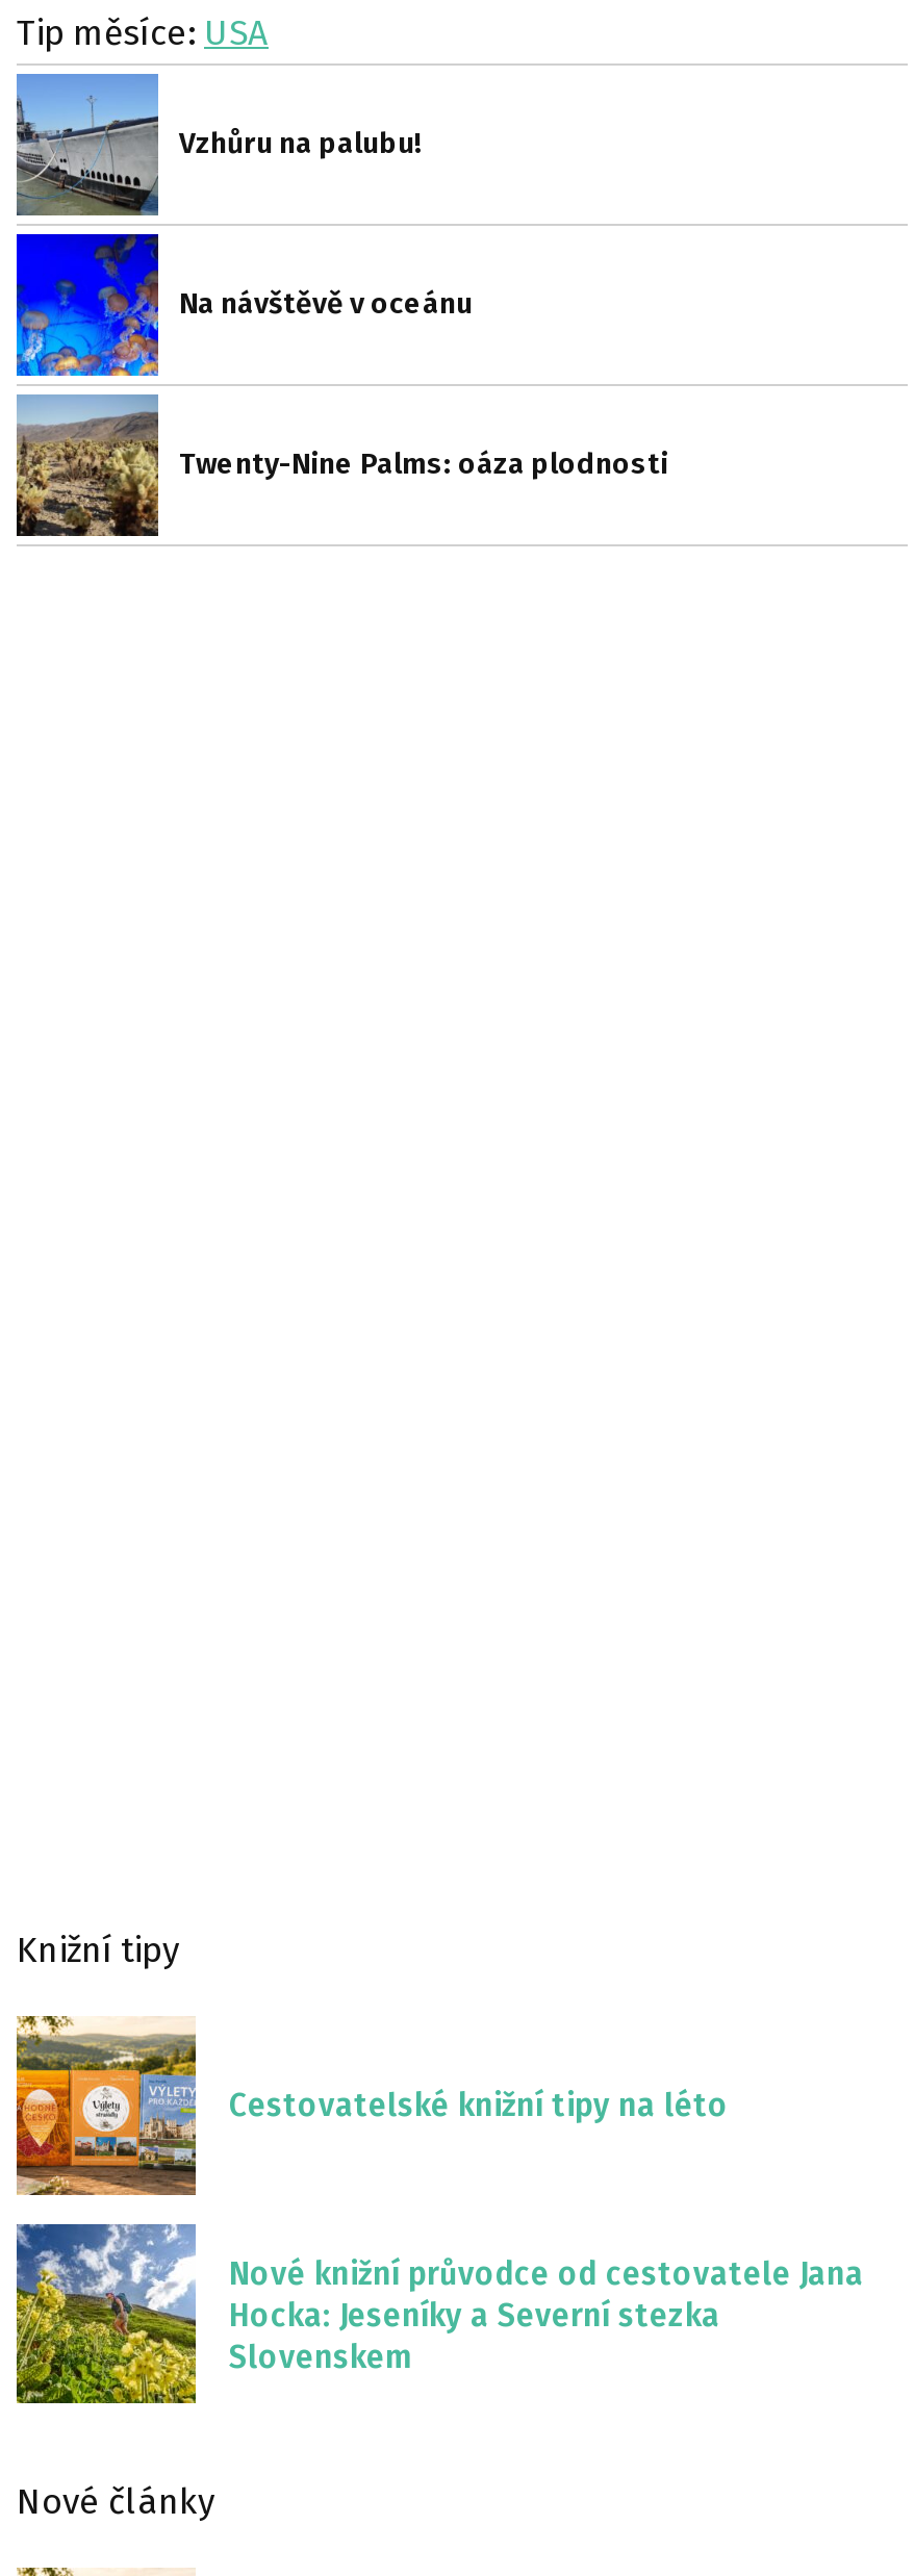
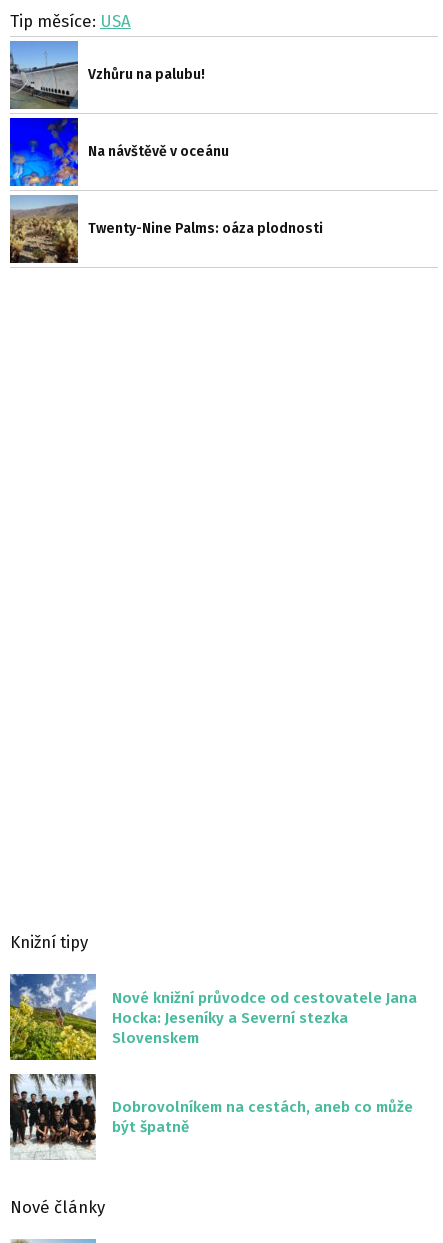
[15,2014,729,2197] [image] | Cestovatelské knižní tipy na léto -> none
moved [12,2220,864,2407] -> [8,972,417,1062]: [image] | Nové knižní průvodce od cestovatele Jana | Hocka: Jeseníky a Severní stezka | Slovenskem
none -> [9,1073,413,1160] [image] | Dobrovolníkem na cestách, aneb co může | být špatně

